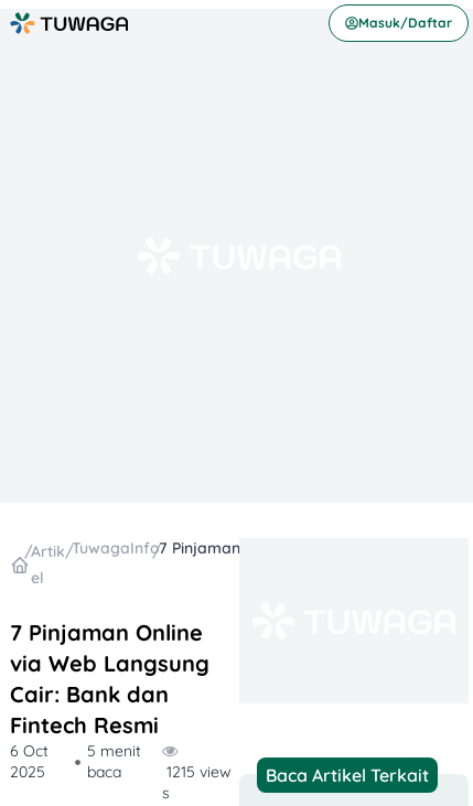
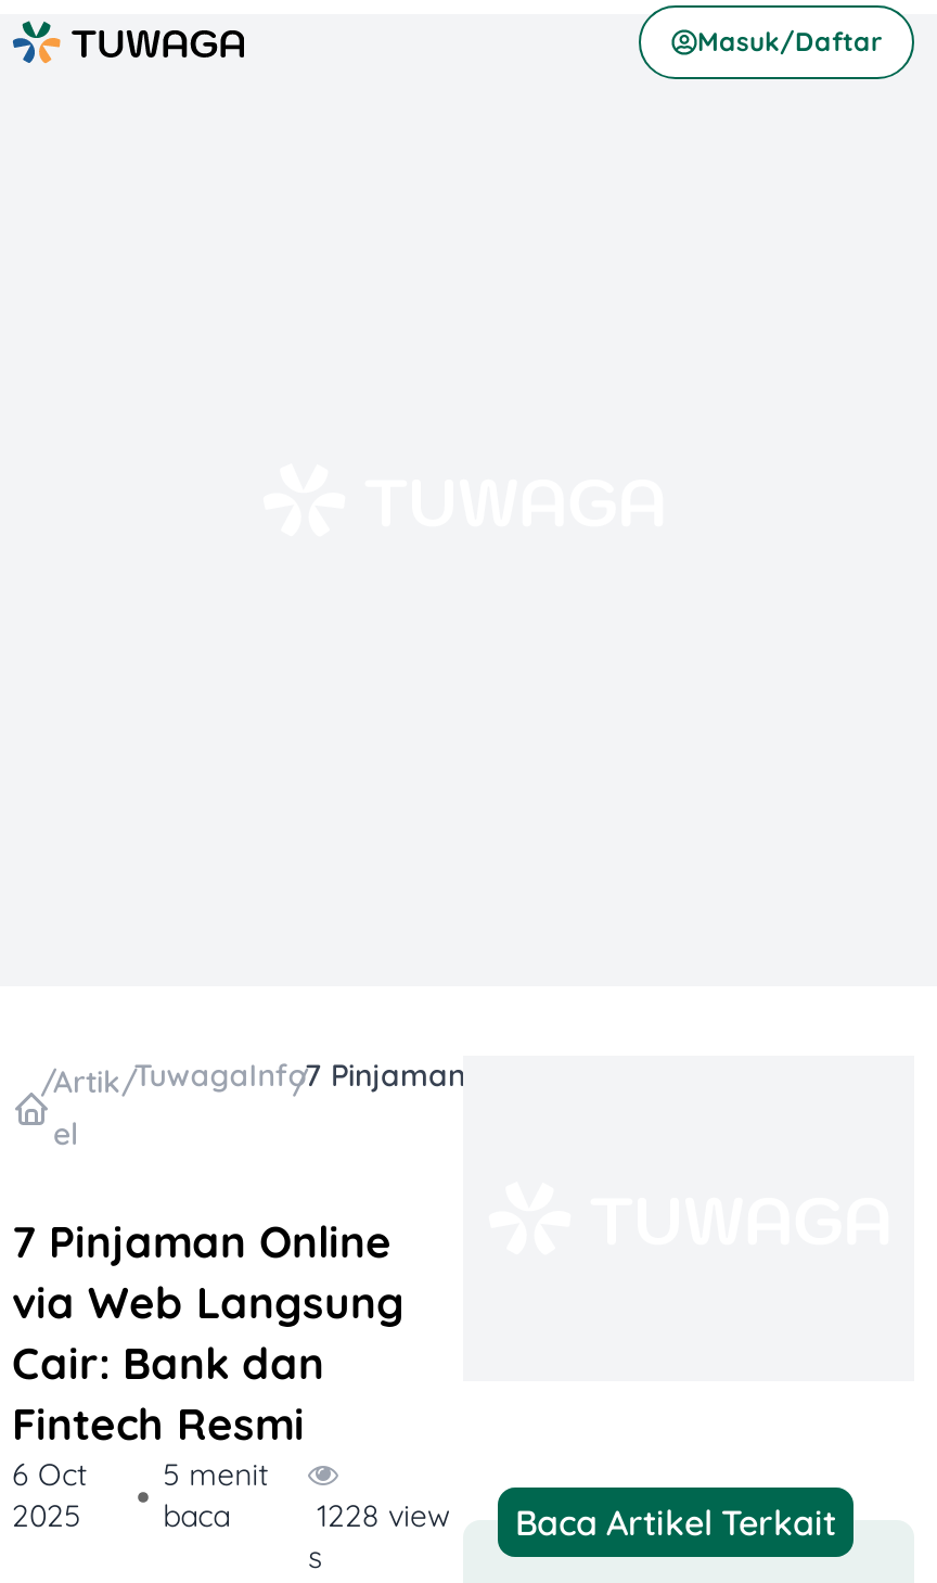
[162,762,232,782] 1215 view -> [308,1496,451,1535] 1228 view

